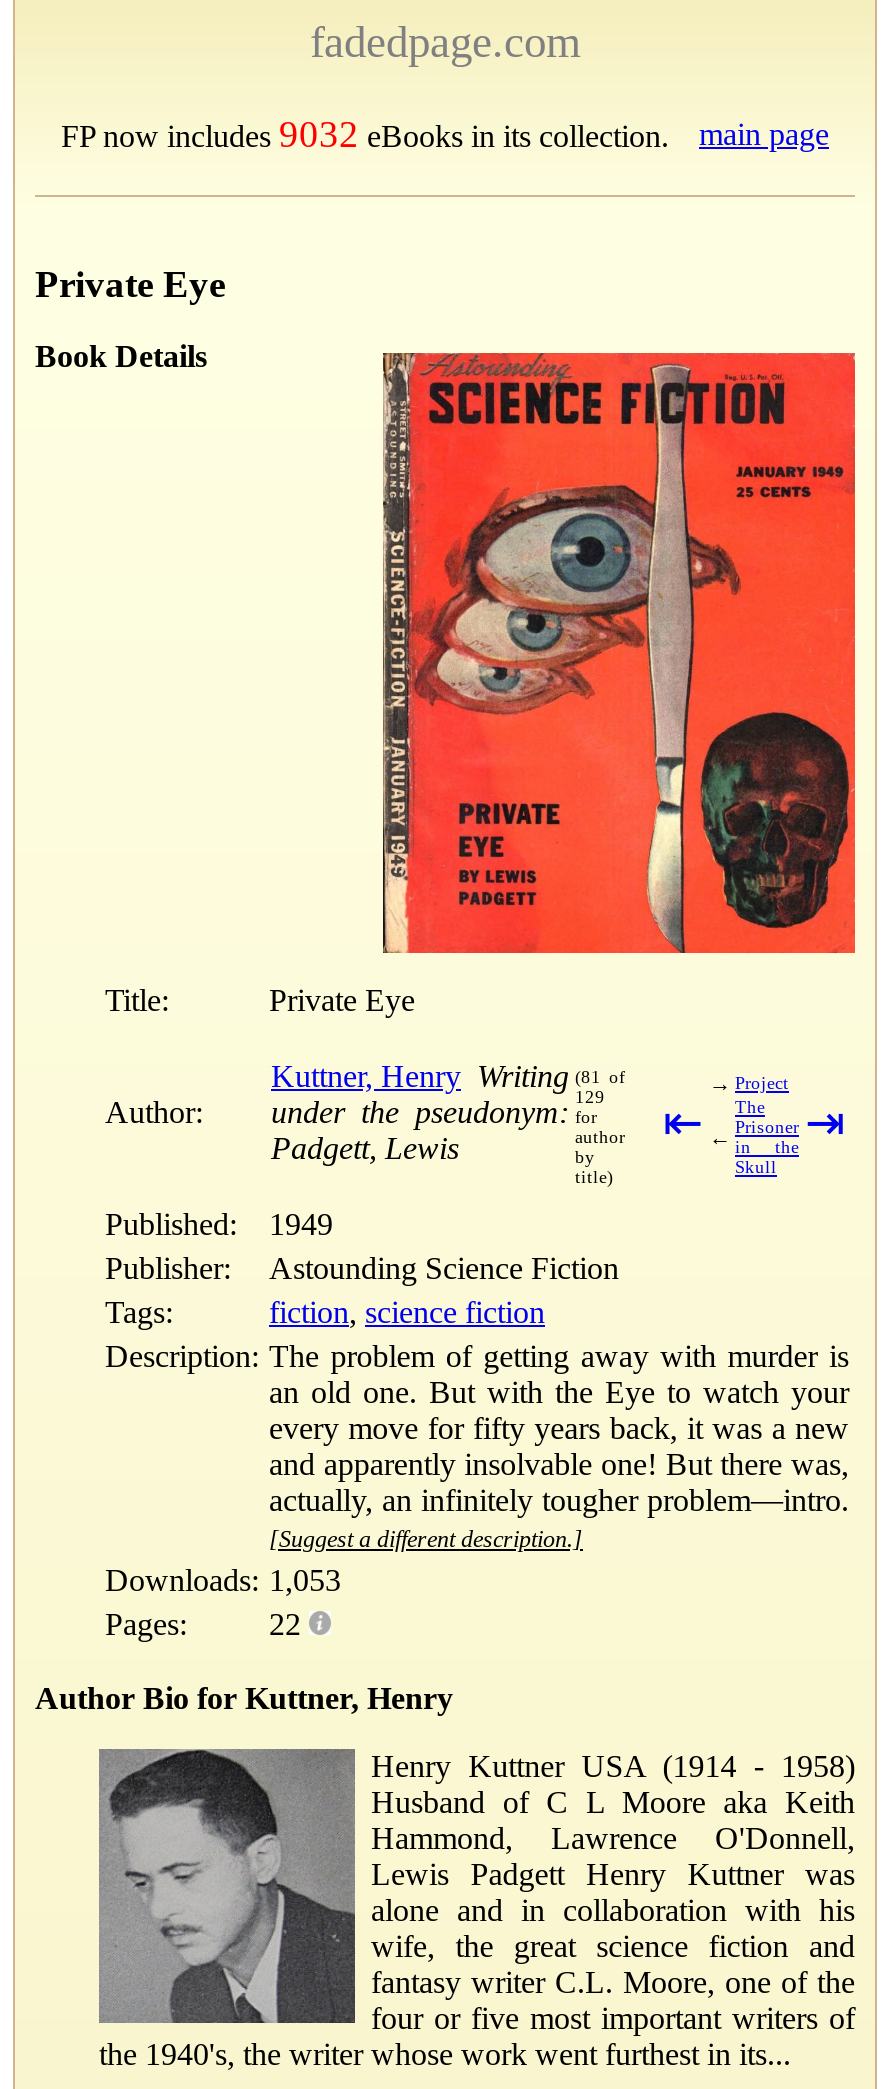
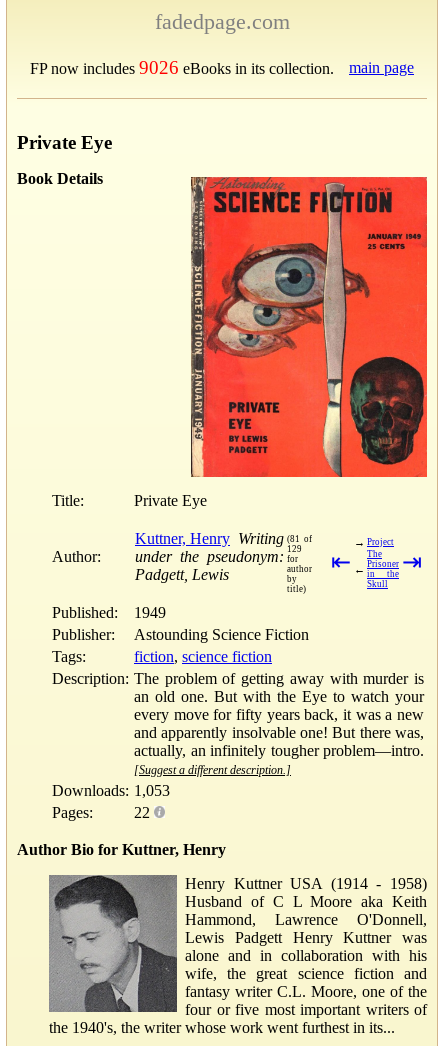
[61,113,669,155] FP now includes 9032 eBooks in its collection. -> [30,57,334,78] FP now includes 9026 eBooks in its collection.

